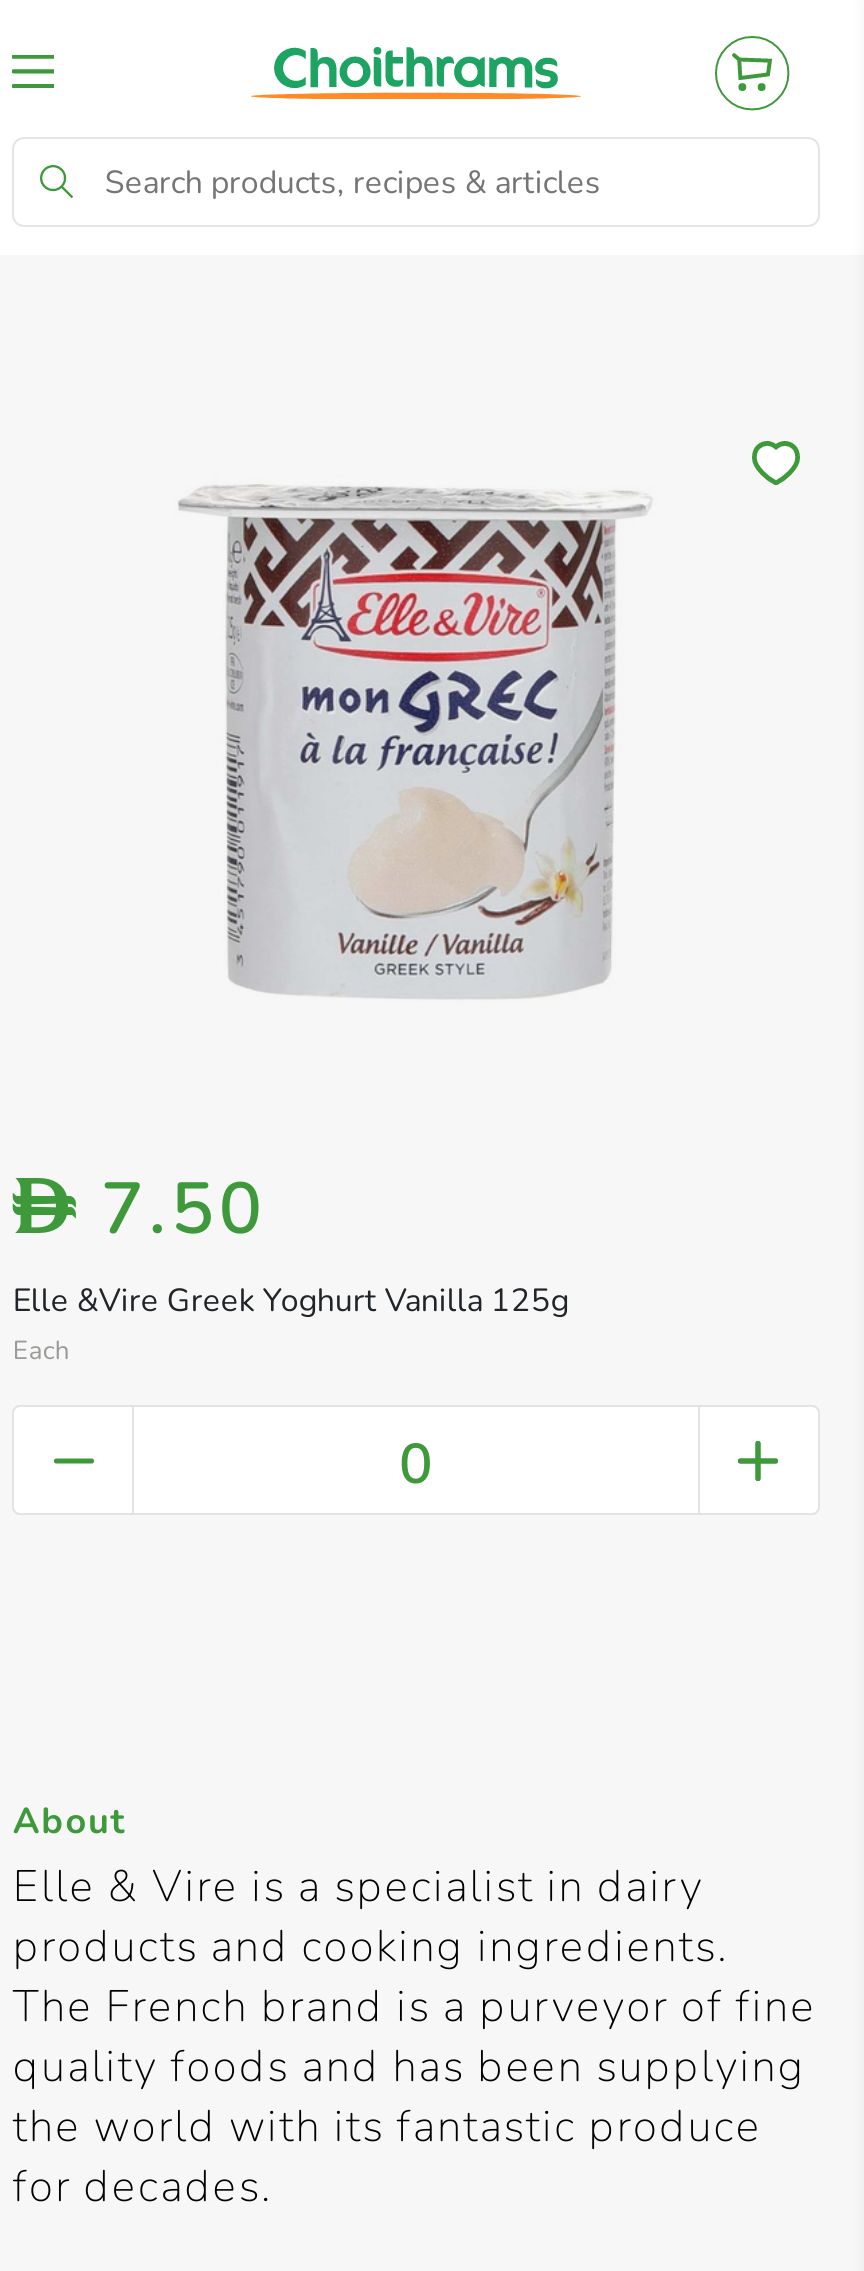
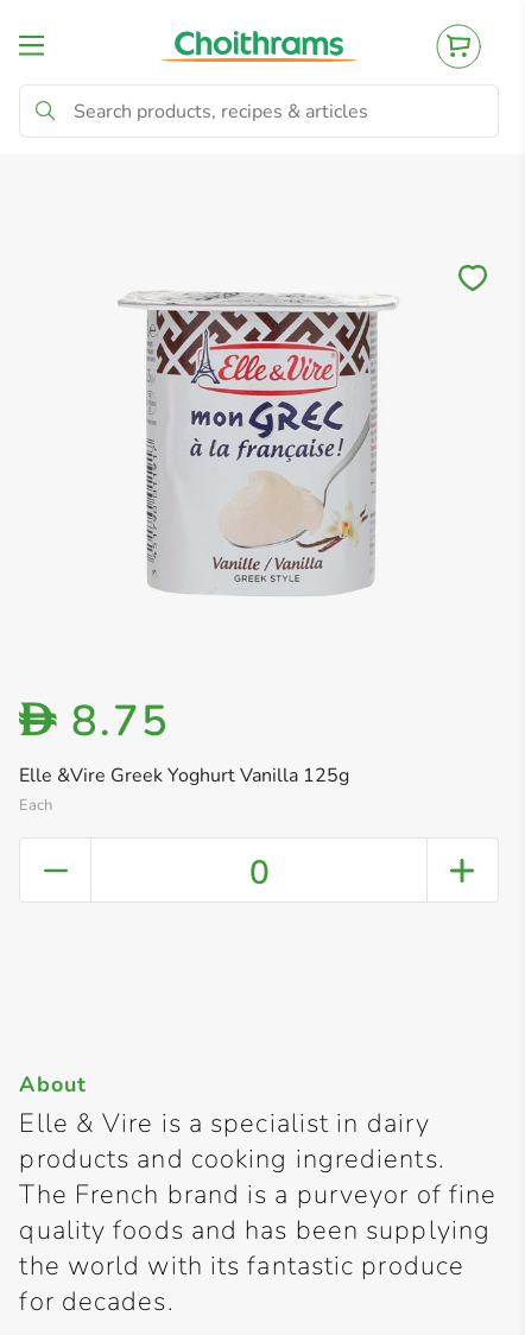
[13,1161,267,1259] D 7.50 -> [19,692,170,751] D 8.75

